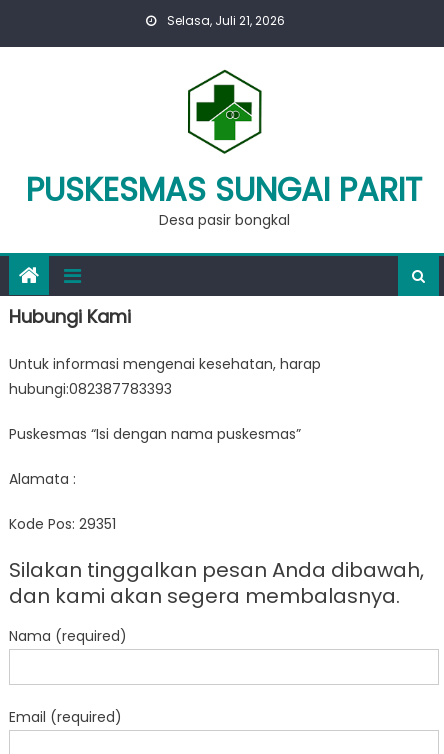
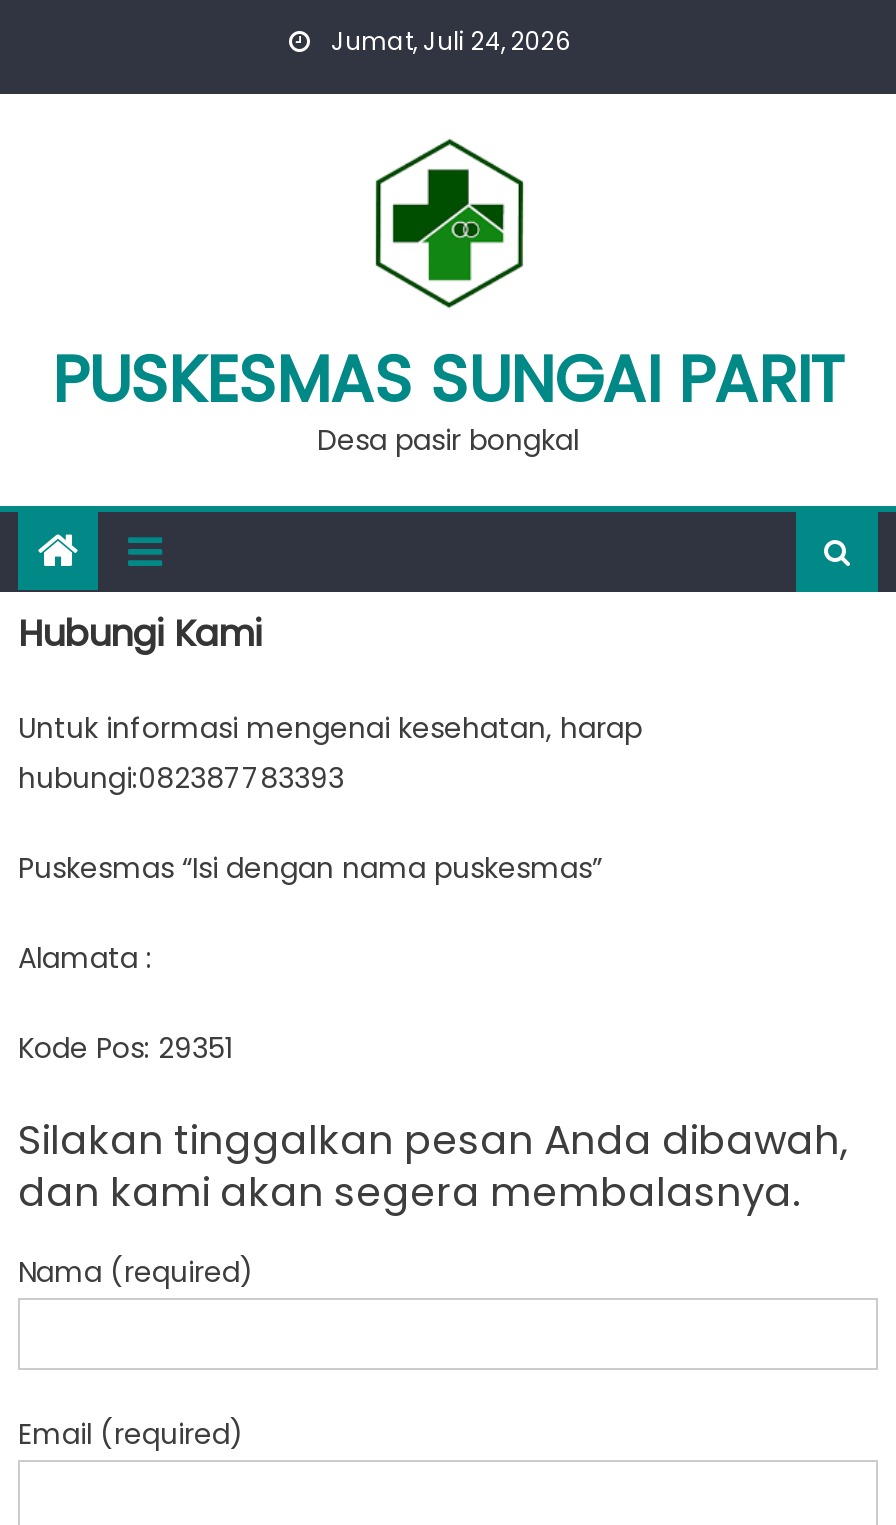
[163,12,284,29] Selasa, Juli 21, 2026 -> [325,24,571,58] Jumat, Juli 24, 2026

